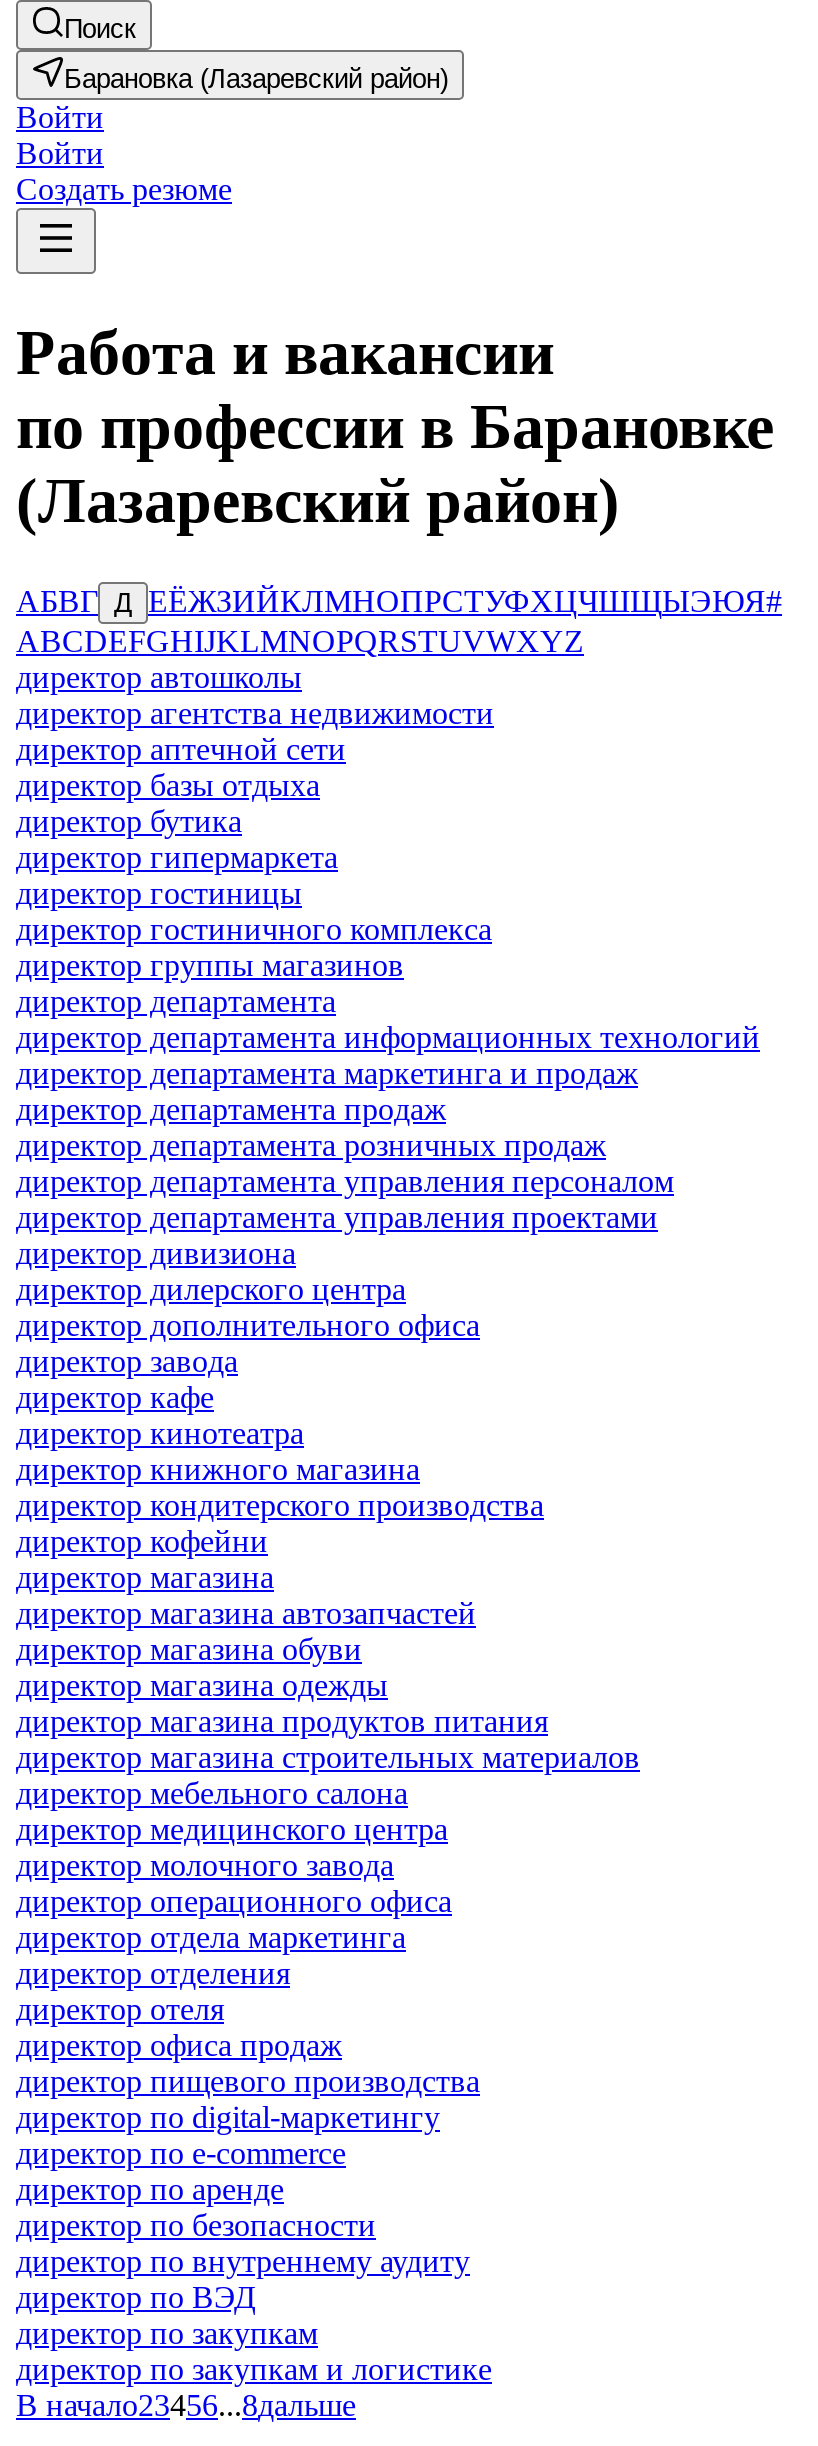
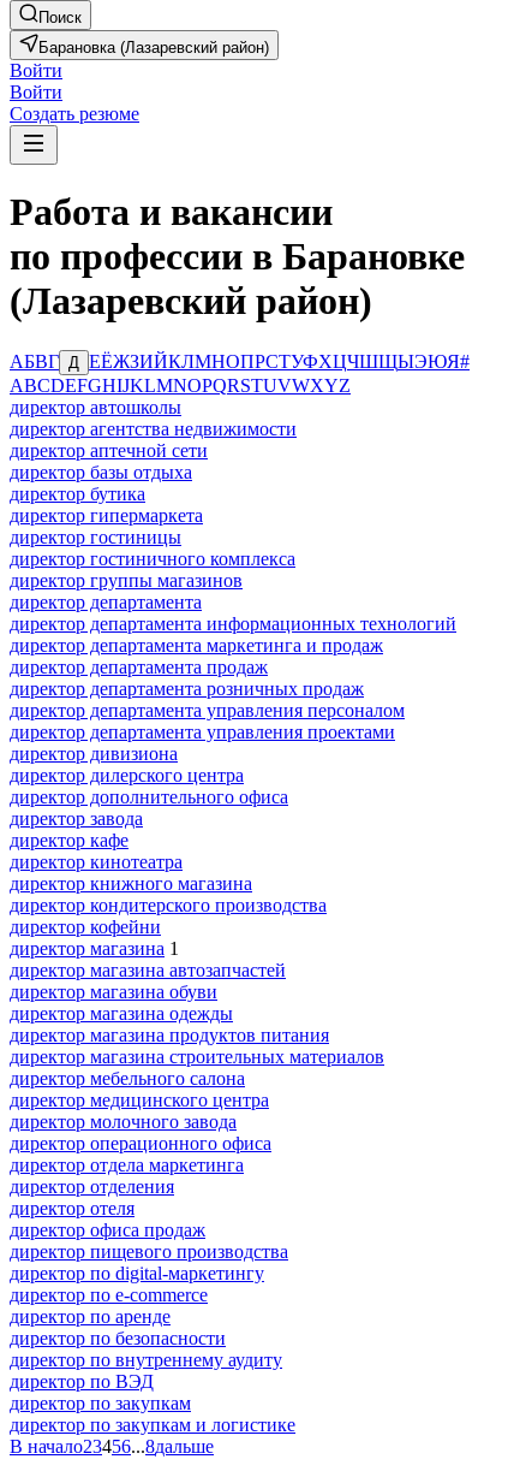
[16,1560,274,1594] директор магазина -> [10,938,179,958] директор магазина 1

